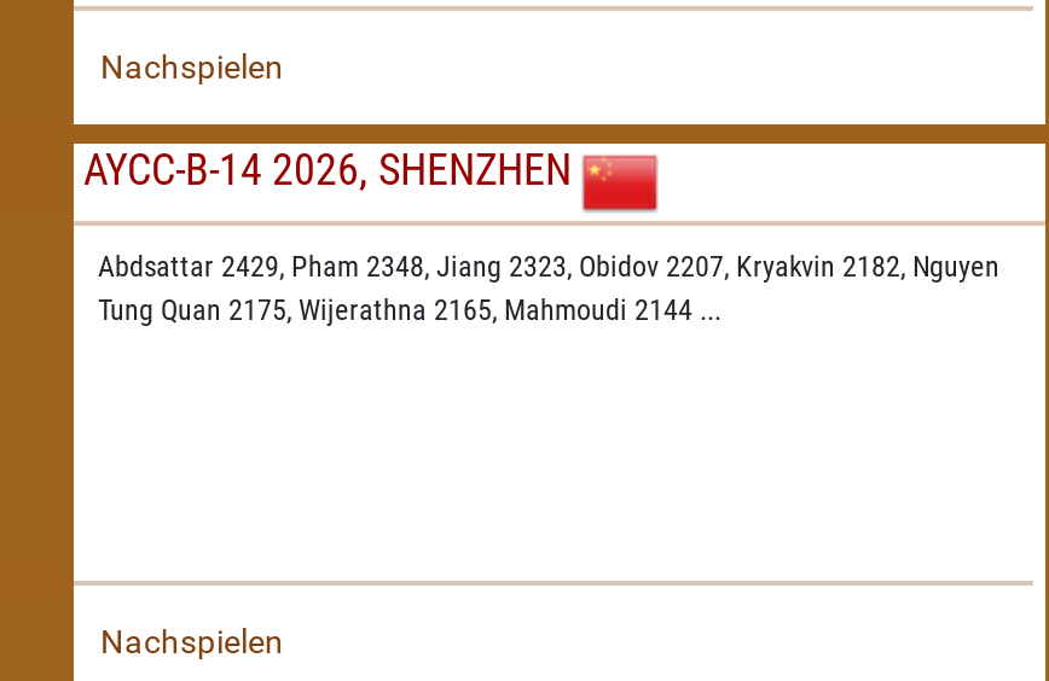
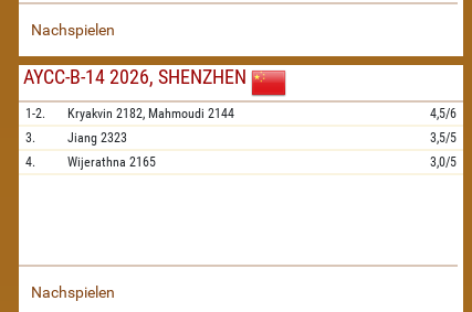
[98,250,999,327] Abdsattar 2429, Pham 2348, Jiang 2323, Obidov 2207, Kryakvin 2182, Nguyen | Tung Quan 2175, Wijerathna 2165, Mahmoudi 2144... -> [25,106,457,170] 1-2. | Kryakvin 2182, Mahmoudi 2144 | 4,5/6 | 3. | Jiang 2323 | 3,5/5 | 4. | Wijerathna 2165 | 3,0/5

